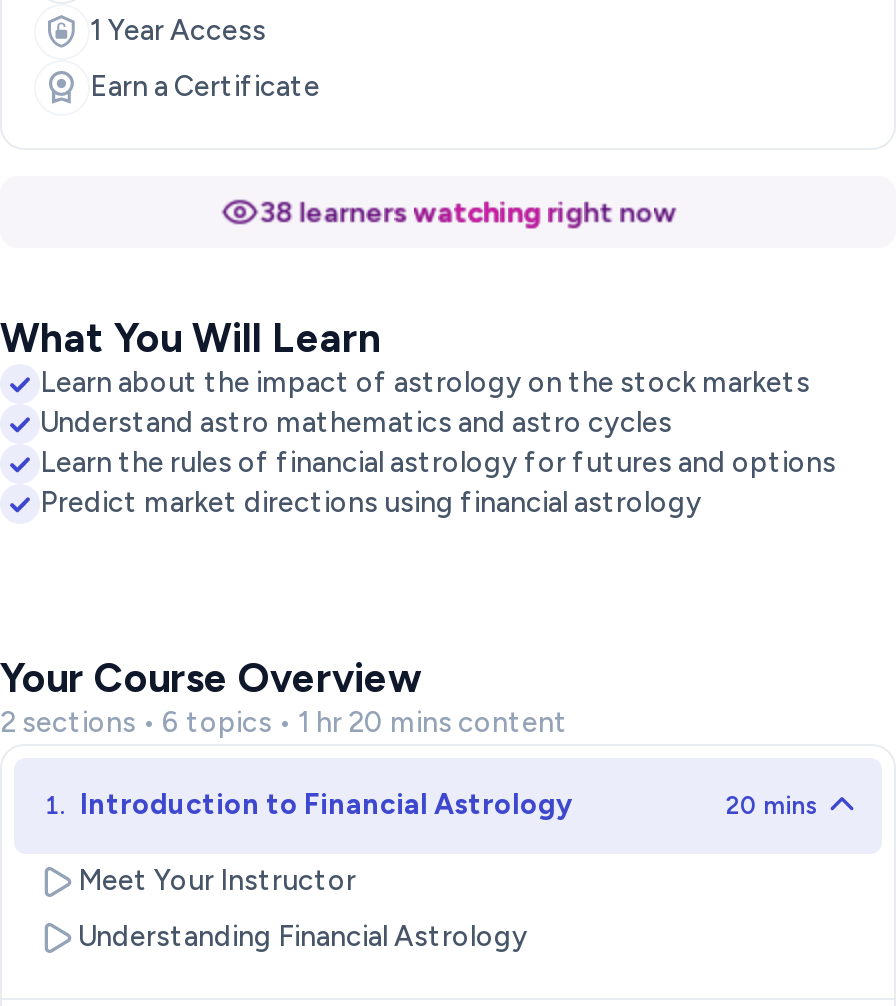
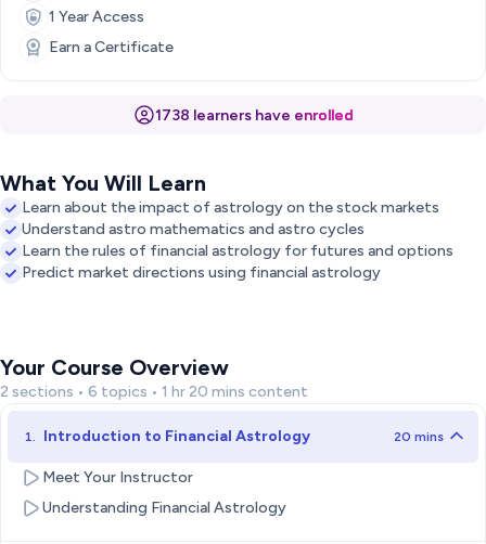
[259,196,677,230] 38 l earners watching right now -> [155,106,353,125] 1738 l earners have enrolled

